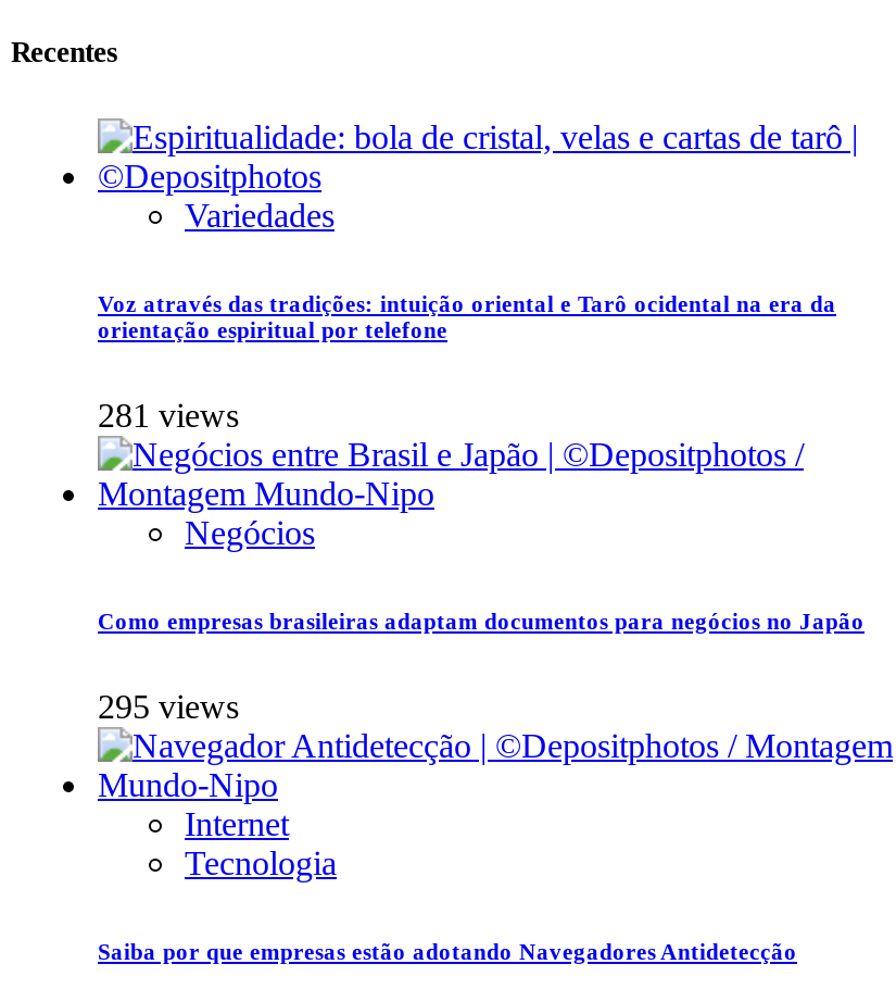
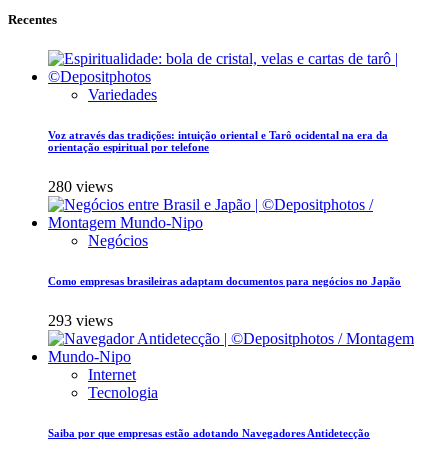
[98,396,239,433] 281 views -> [48,178,113,195] 280 views
[98,688,239,724] 295 views -> [48,312,113,329] 293 views

